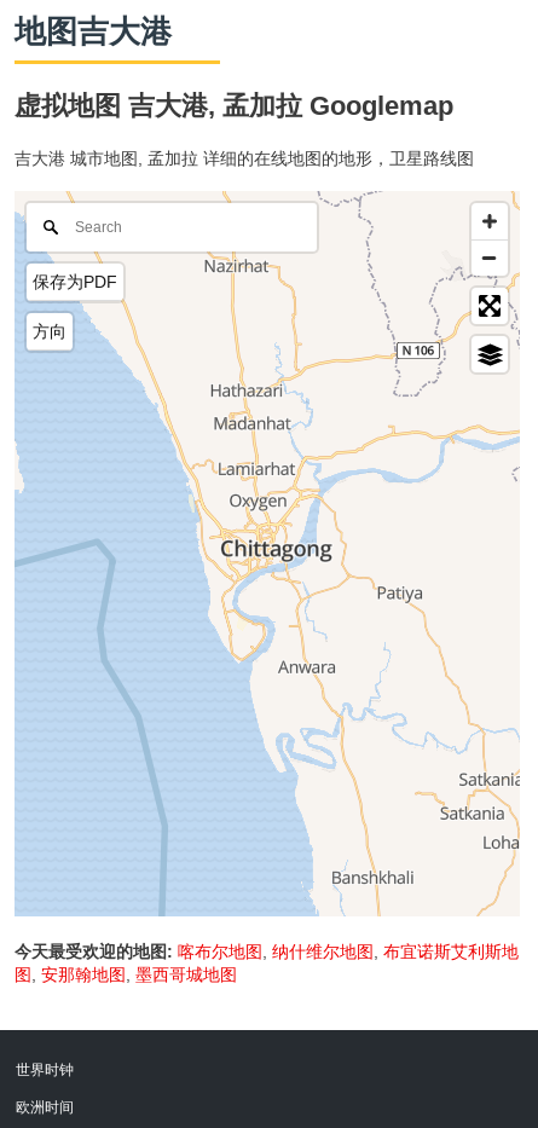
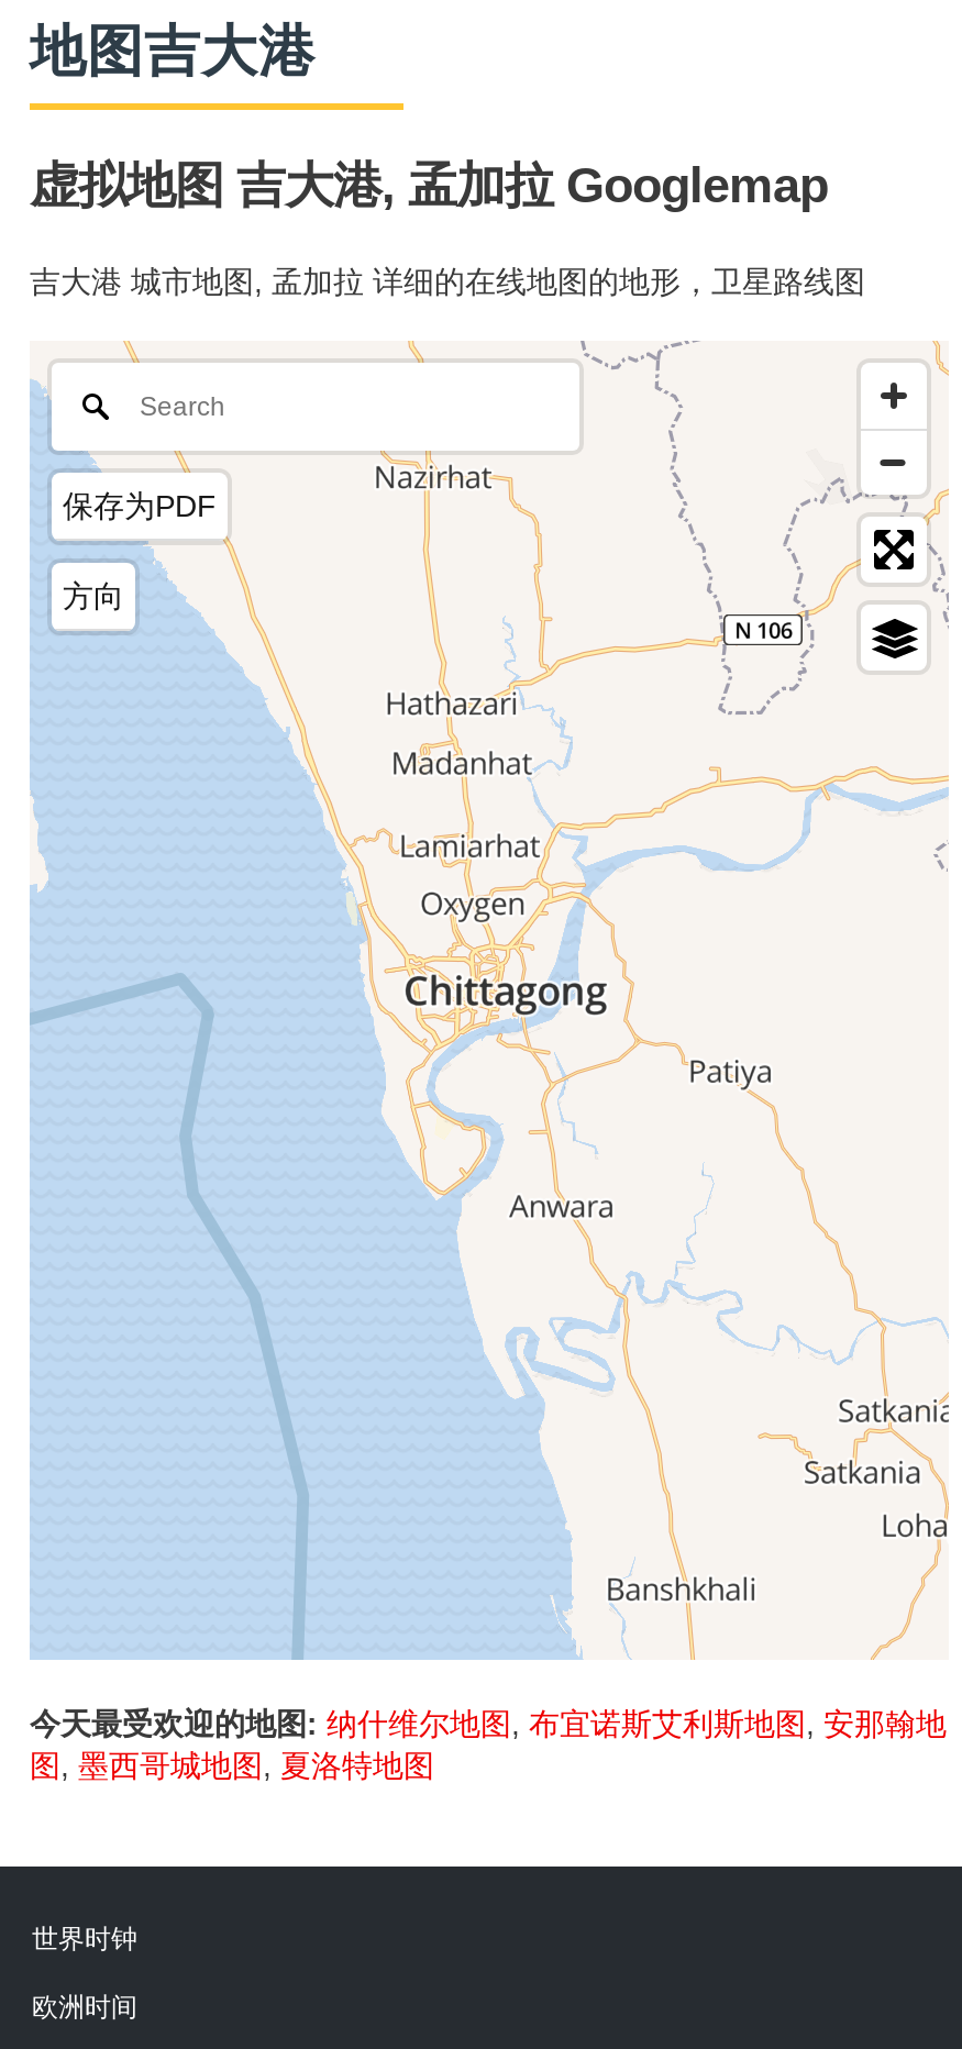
[15,942,519,962] 今天最受欢迎的地图: 喀布尔地图,纳什维尔地图,布宜诺斯艾利斯地 -> [30,1707,947,1742] 今天最受欢迎的地图: 纳什维尔地图,布宜诺斯艾利斯地图,安那翰地
[15,965,237,984] 图,安那翰地图,墨西哥城地图 -> [30,1748,434,1784] 图,墨西哥城地图,夏洛特地图

